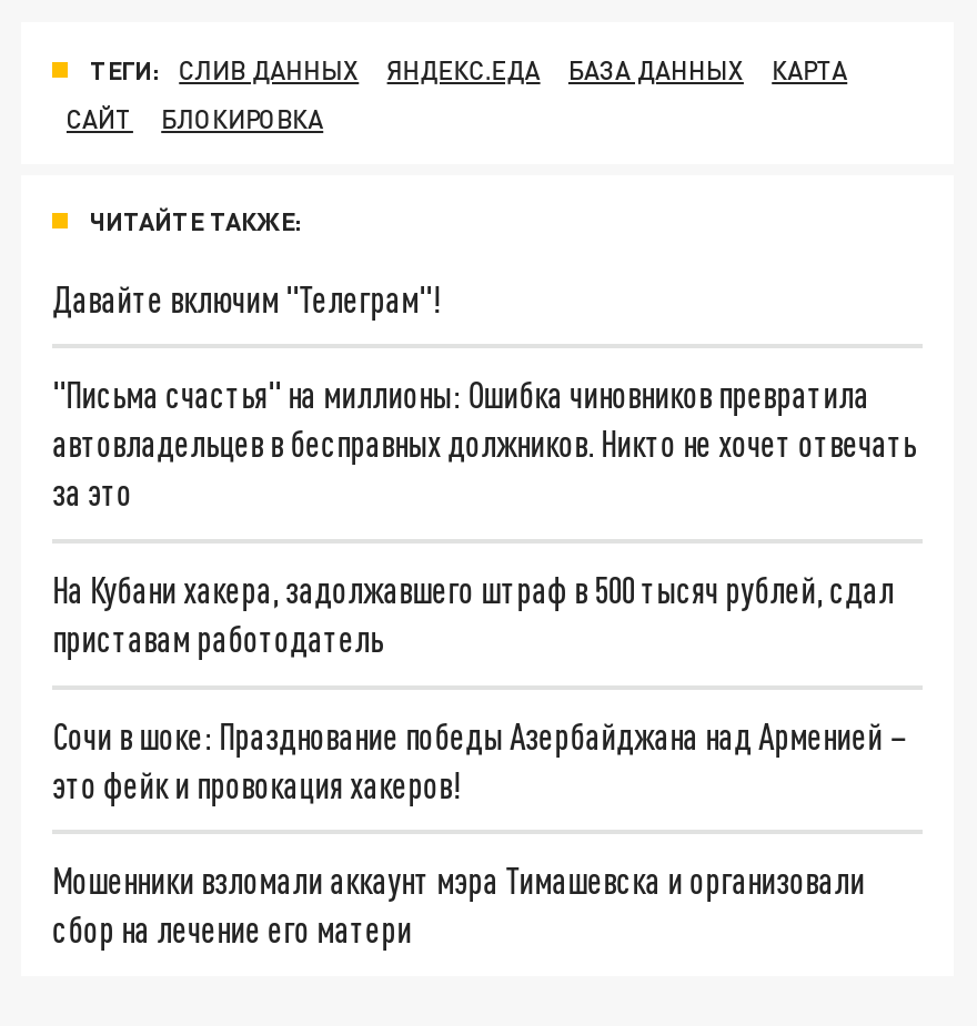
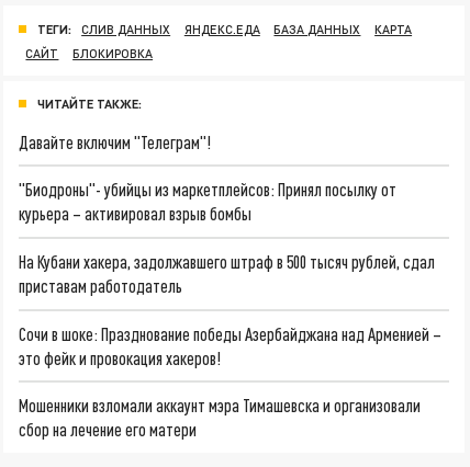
[52,373,916,513] "Письма счастья" на миллионы: Ошибка чиновников превратила | автовладельцев в бесправных должников. Никто не хочет отвечать | за это -> [19,179,397,224] "Биодроны"- убийцы из маркетплейсов: Принял посылку от | курьера – активировал взрыв бомбы

